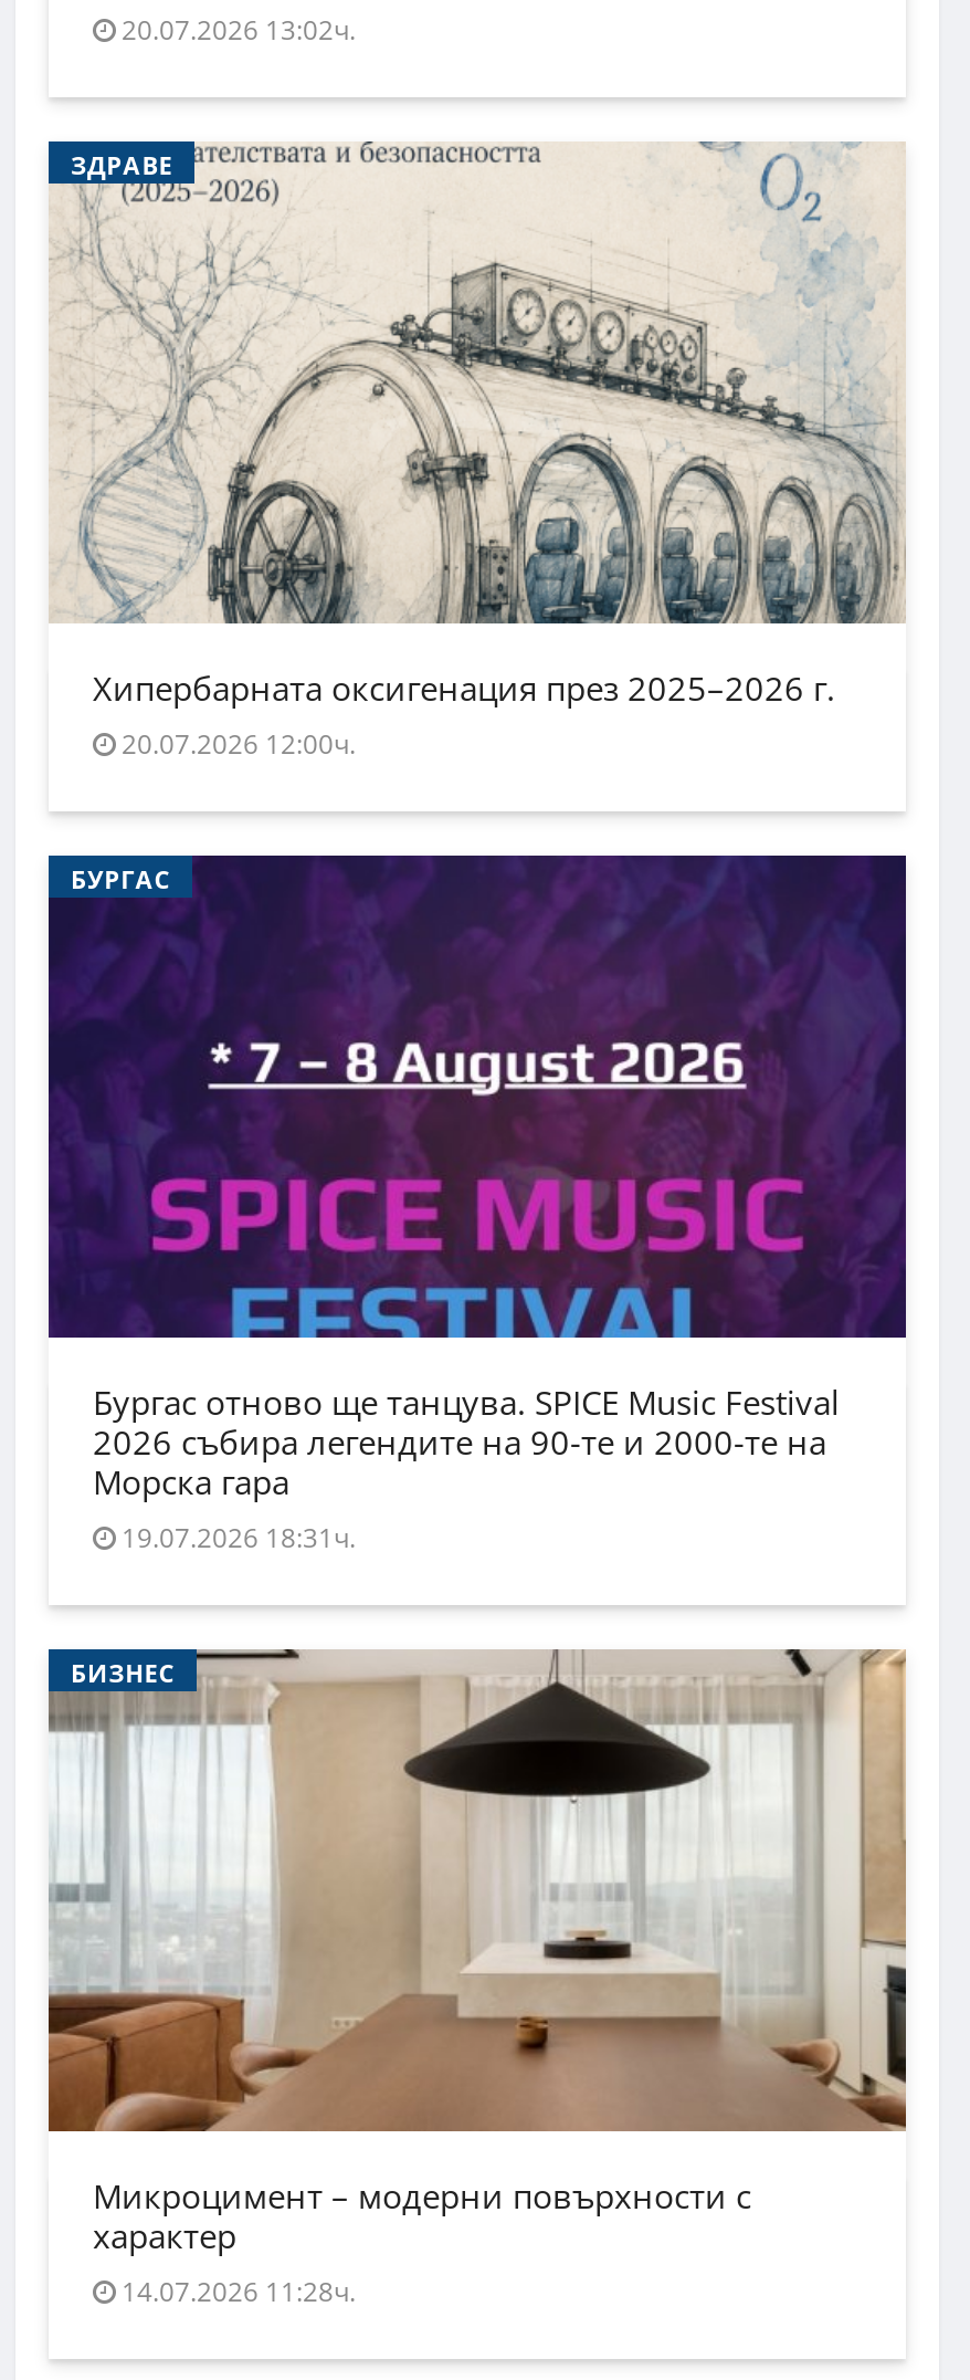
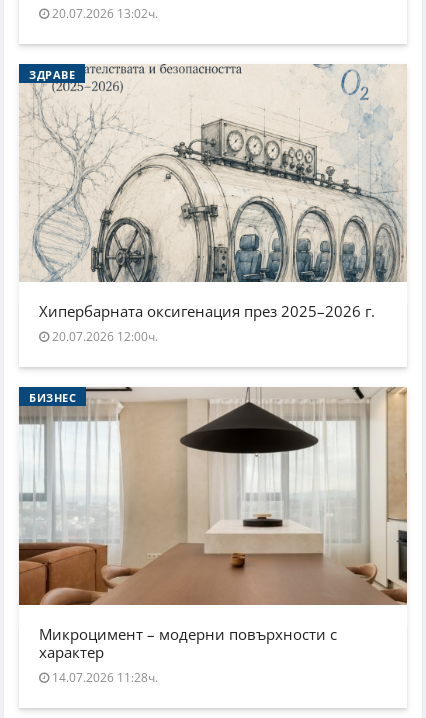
[46,853,908,1340] [image] | БУРГАС -> none
[93,1379,840,1556] Бургас отново ще танцува. SPICE Music Festival | 2026 събира легендите на 90-те и 2000-те на | Морска гара | 19.07.2026 18:31ч. -> none

